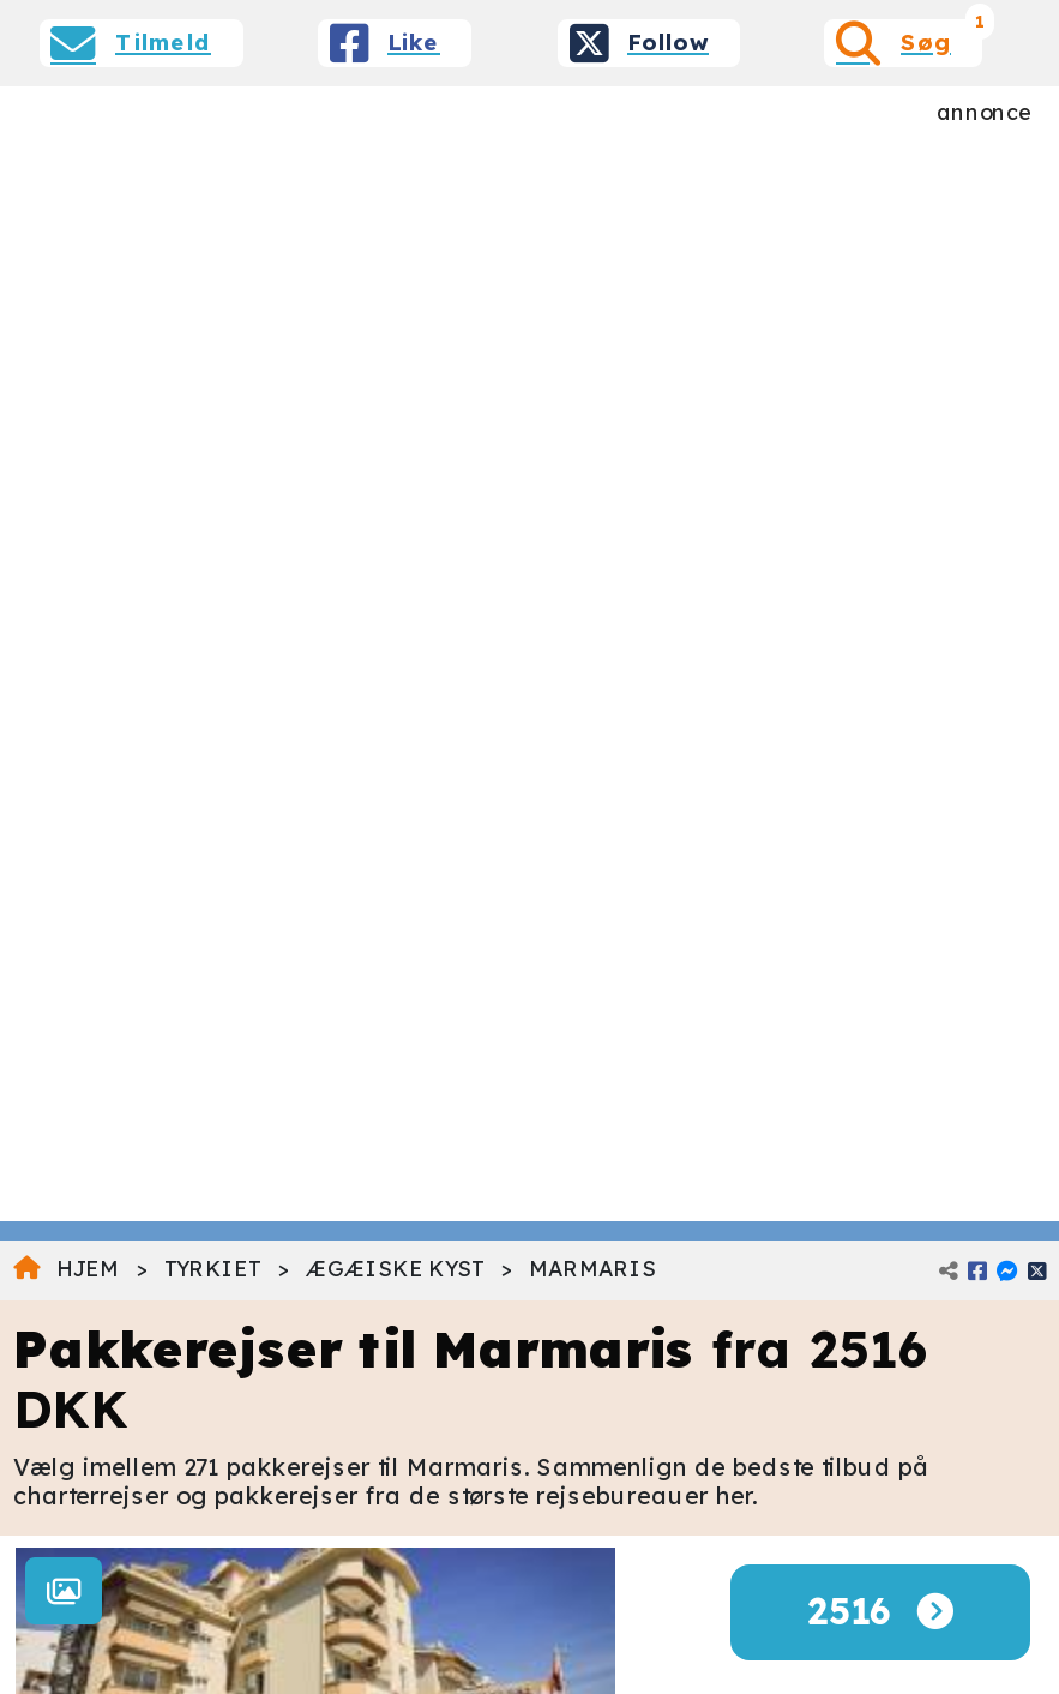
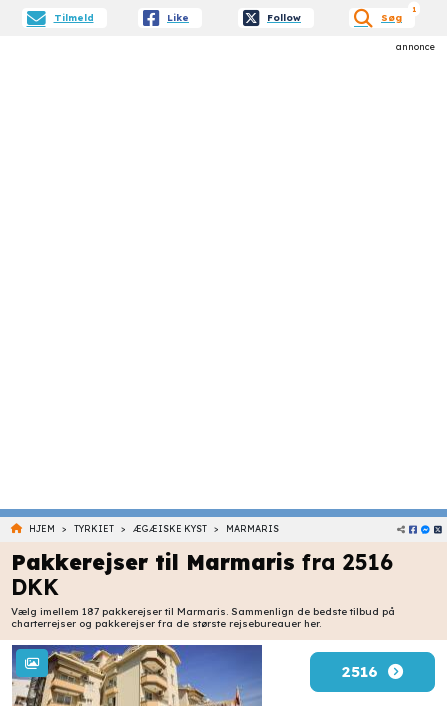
[13,1453,929,1481] Vælg imellem 271 pakkerejser til Marmaris. Sammenlign de bedste tilbud på -> [11,605,395,617] Vælg imellem 187 pakkerejser til Marmaris. Sammenlign de bedste tilbud på

